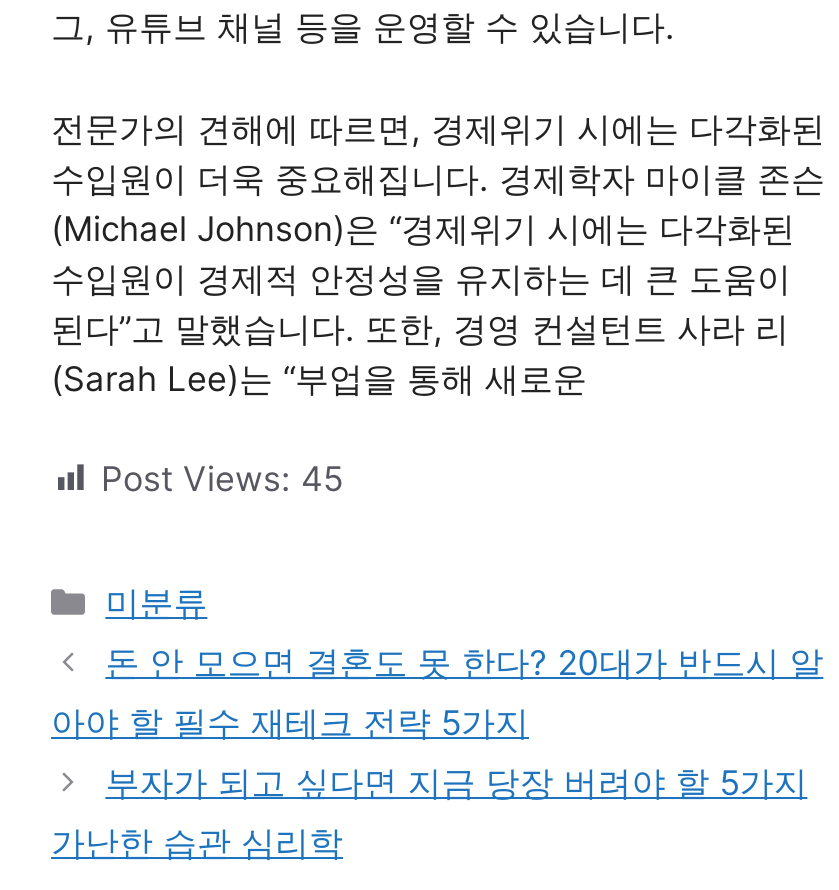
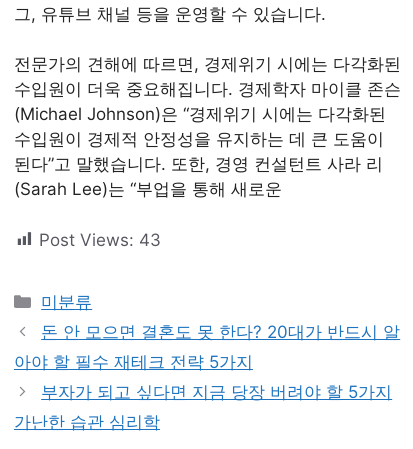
[101,459,343,499] Post Views: 45 -> [39,230,161,250] Post Views: 43

